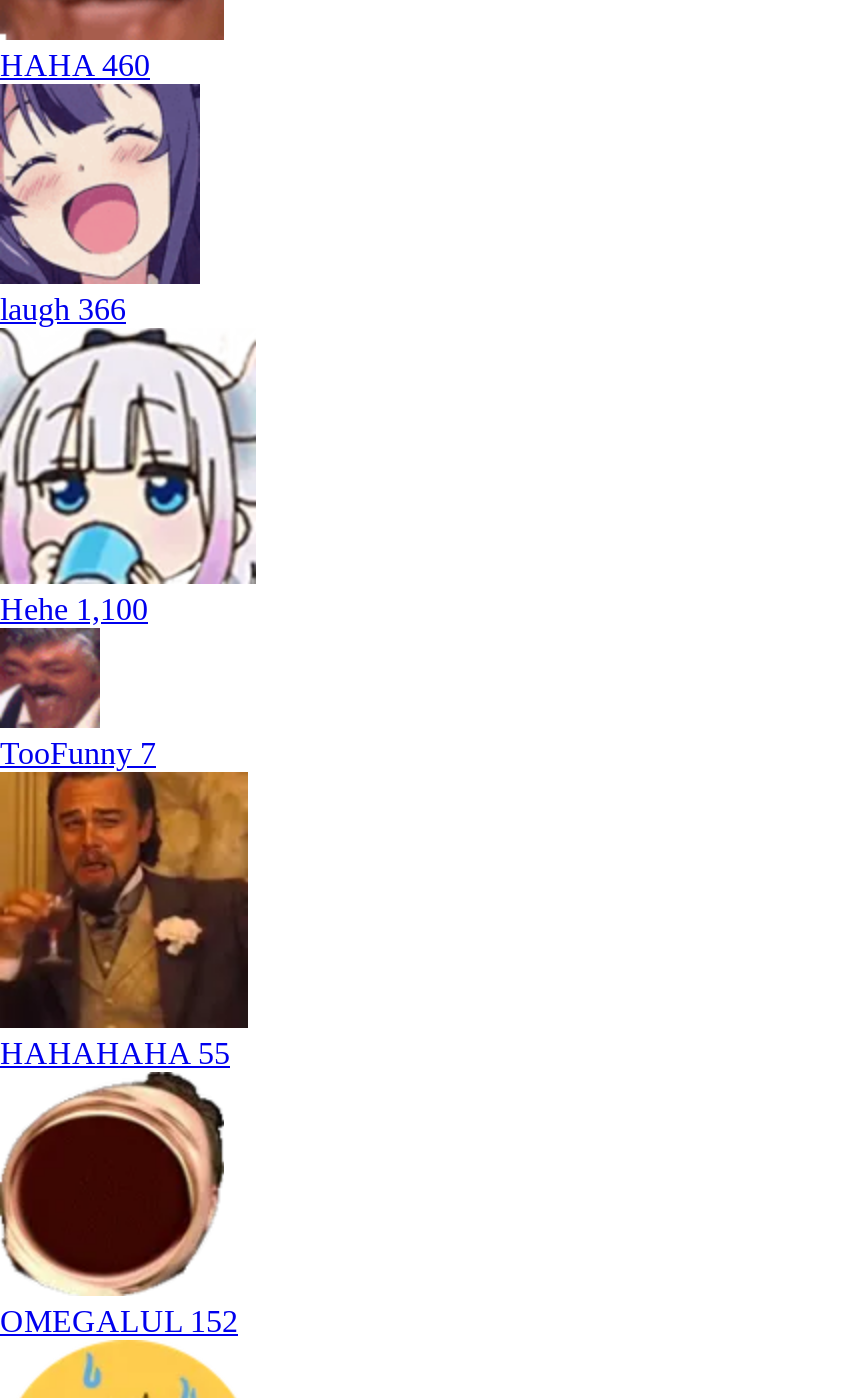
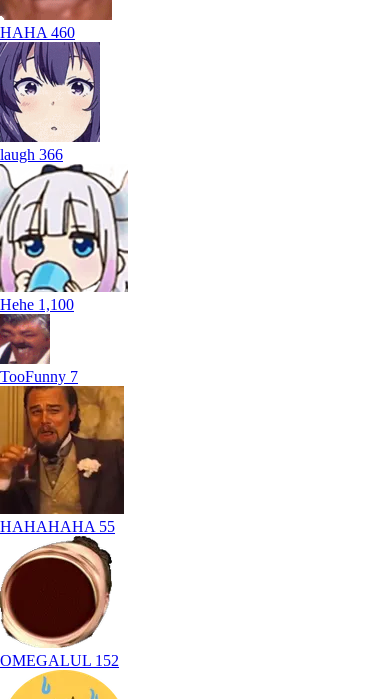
[6,86,200,286] [image] -> [3,44,100,142] [image]

